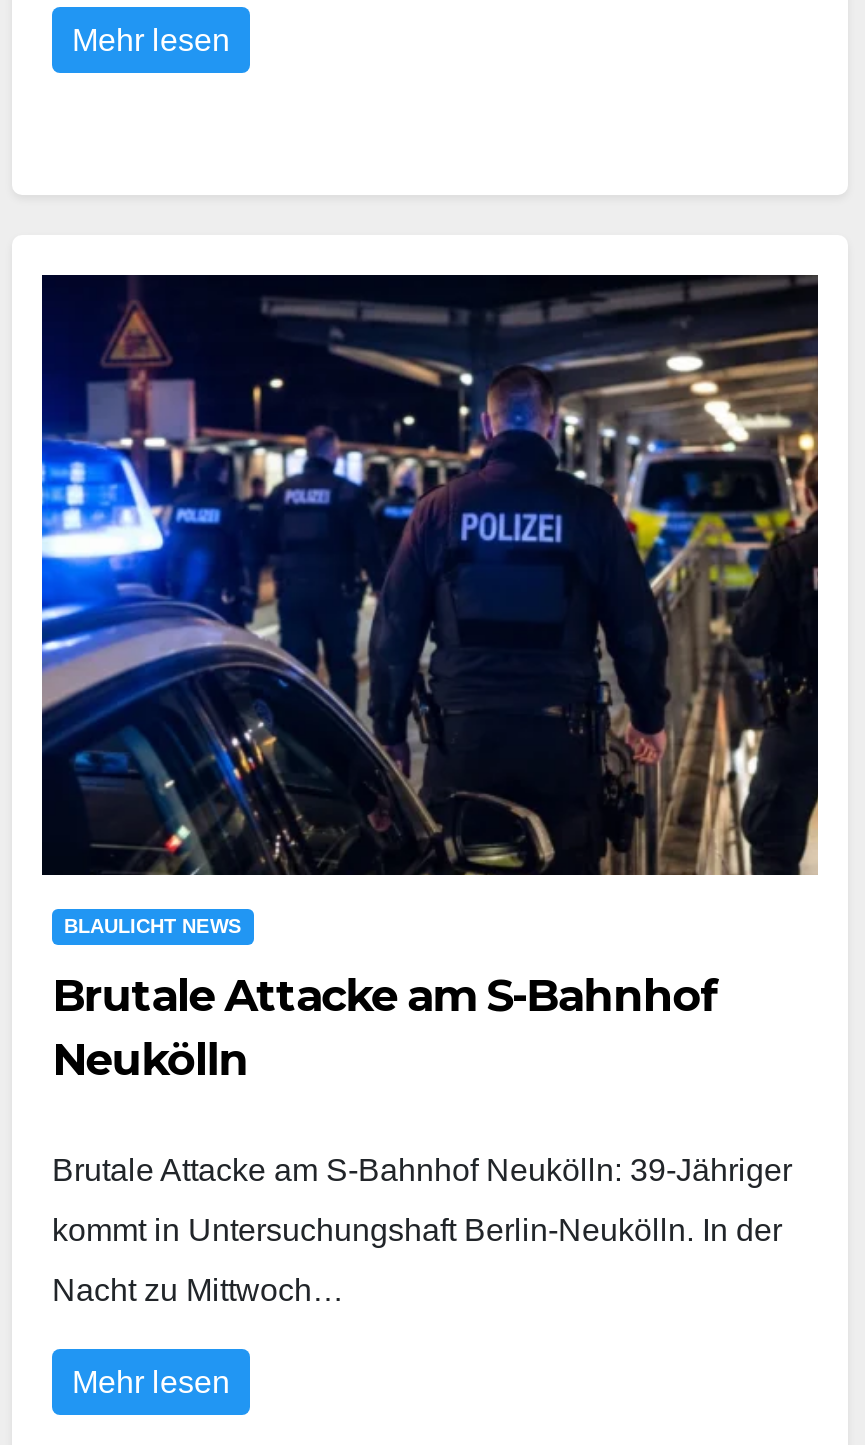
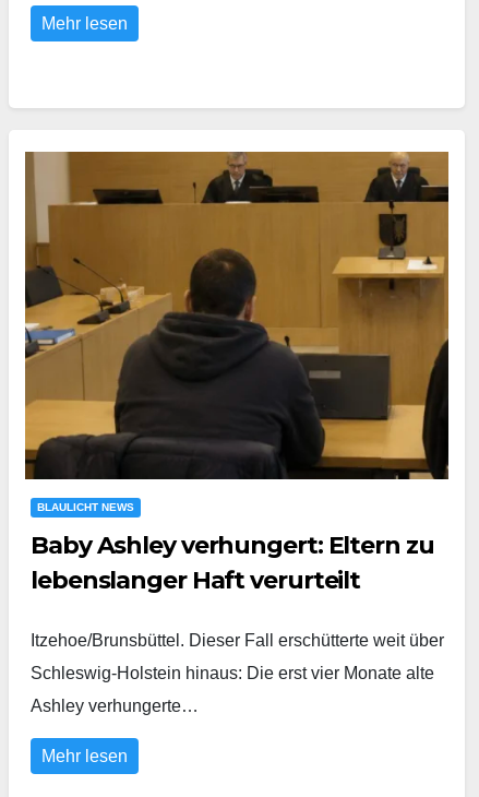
[40,273,820,877] [image] -> [24,151,450,480] [image]
[52,969,718,1087] Brutale Attacke am S-Bahnhof | Neukölln -> [31,531,434,595] Baby Ashley verhungert: Eltern zu | lebenslanger Haft verurteilt
[52,1153,792,1187] Brutale Attacke am S-Bahnhof Neukölln: 39-Jähriger -> [31,631,444,650] Itzehoe/Brunsbüttel. Dieser Fall erschütterte weit über
[52,1213,782,1247] kommt in Untersuchungshaft Berlin-Neukölln. In der -> [31,664,434,682] Schleswig-Holstein hinaus: Die erst vier Monate alte
[52,1273,344,1307] Nacht zu Mittwoch… -> [31,697,199,715] Ashley verhungerte…

